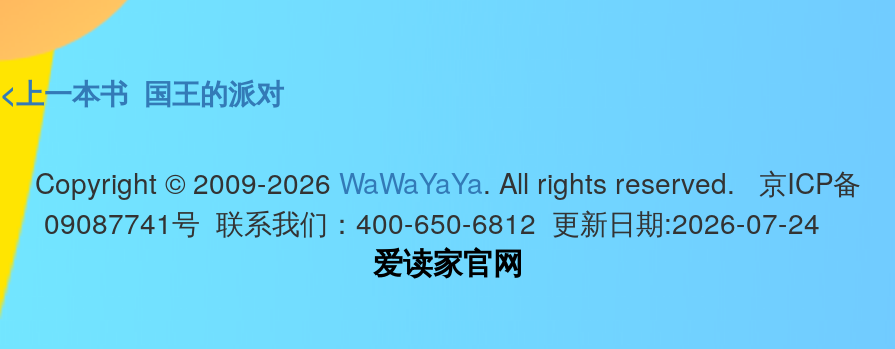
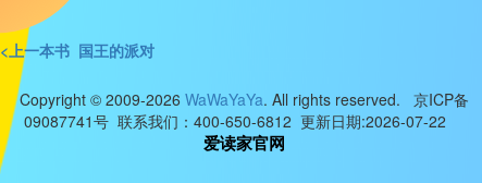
[44,201,852,241] 09087741号 联系我们：400-650-6812 更新日期:2026-07-24 -> [24,110,464,131] 09087741号 联系我们：400-650-6812 更新日期:2026-07-22

